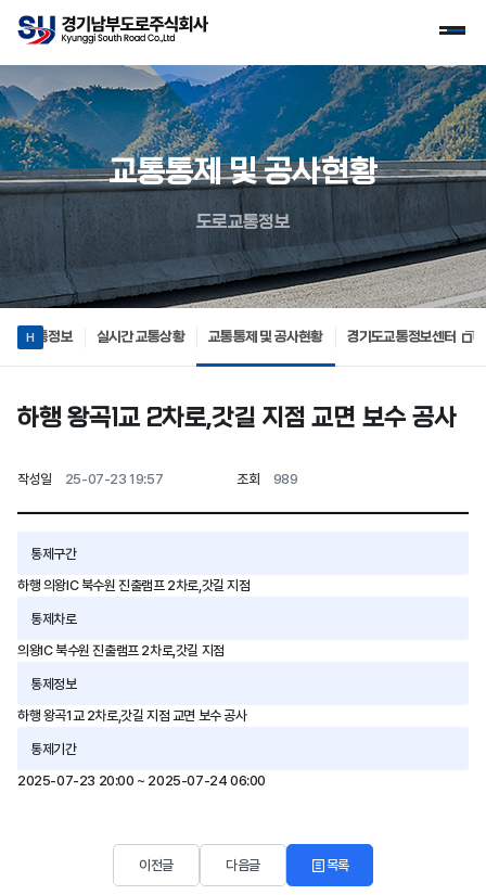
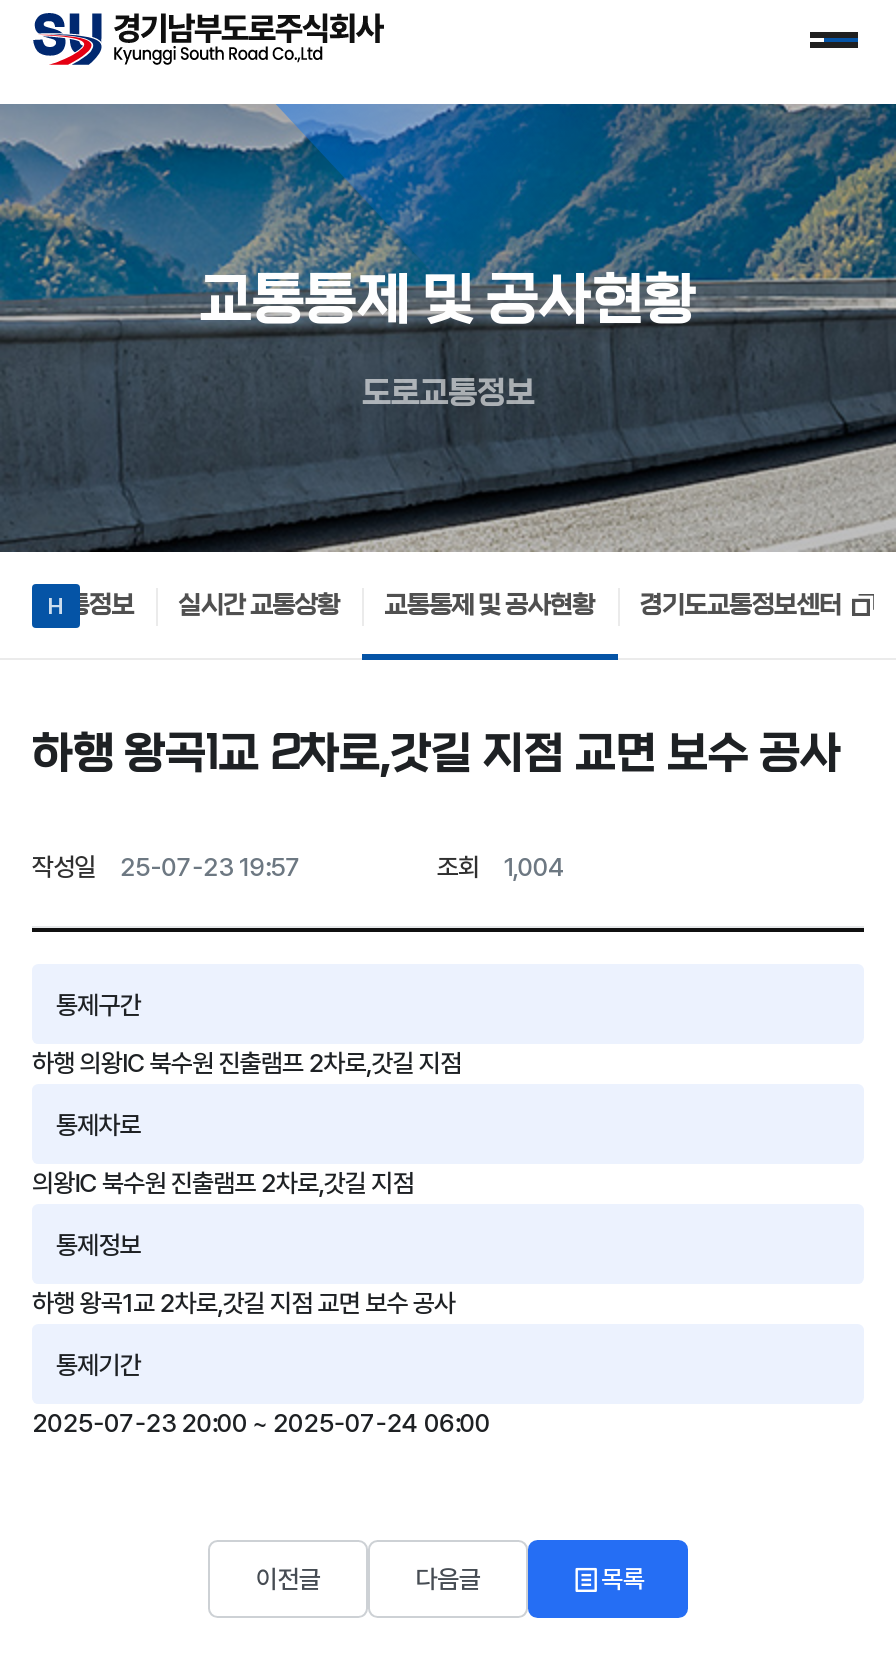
[237,471,298,488] 조회 989 -> [437,853,565,883] 조회 1,004

